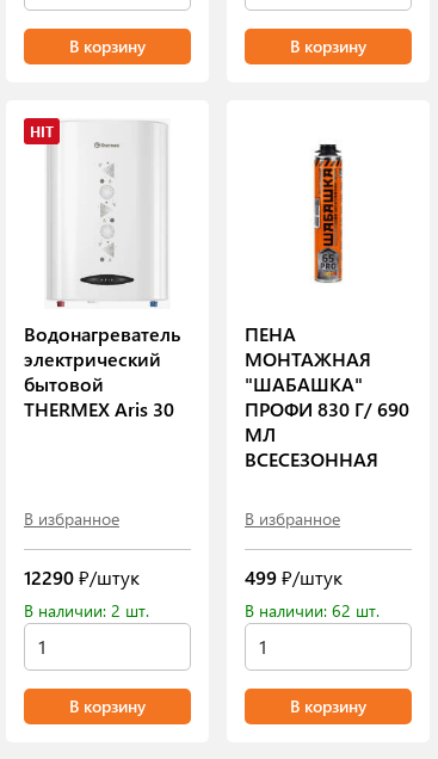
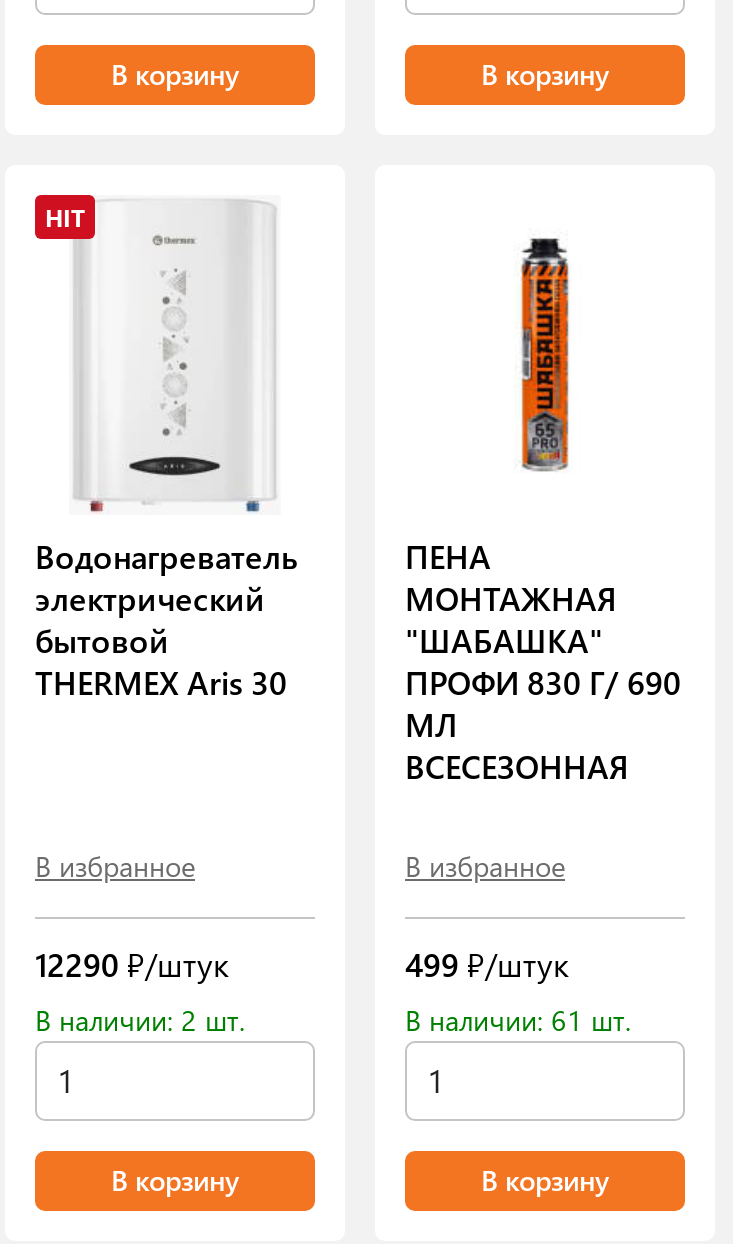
[245,599,380,622] В наличии: 62 шт. -> [405,1001,631,1039] В наличии: 61 шт.

